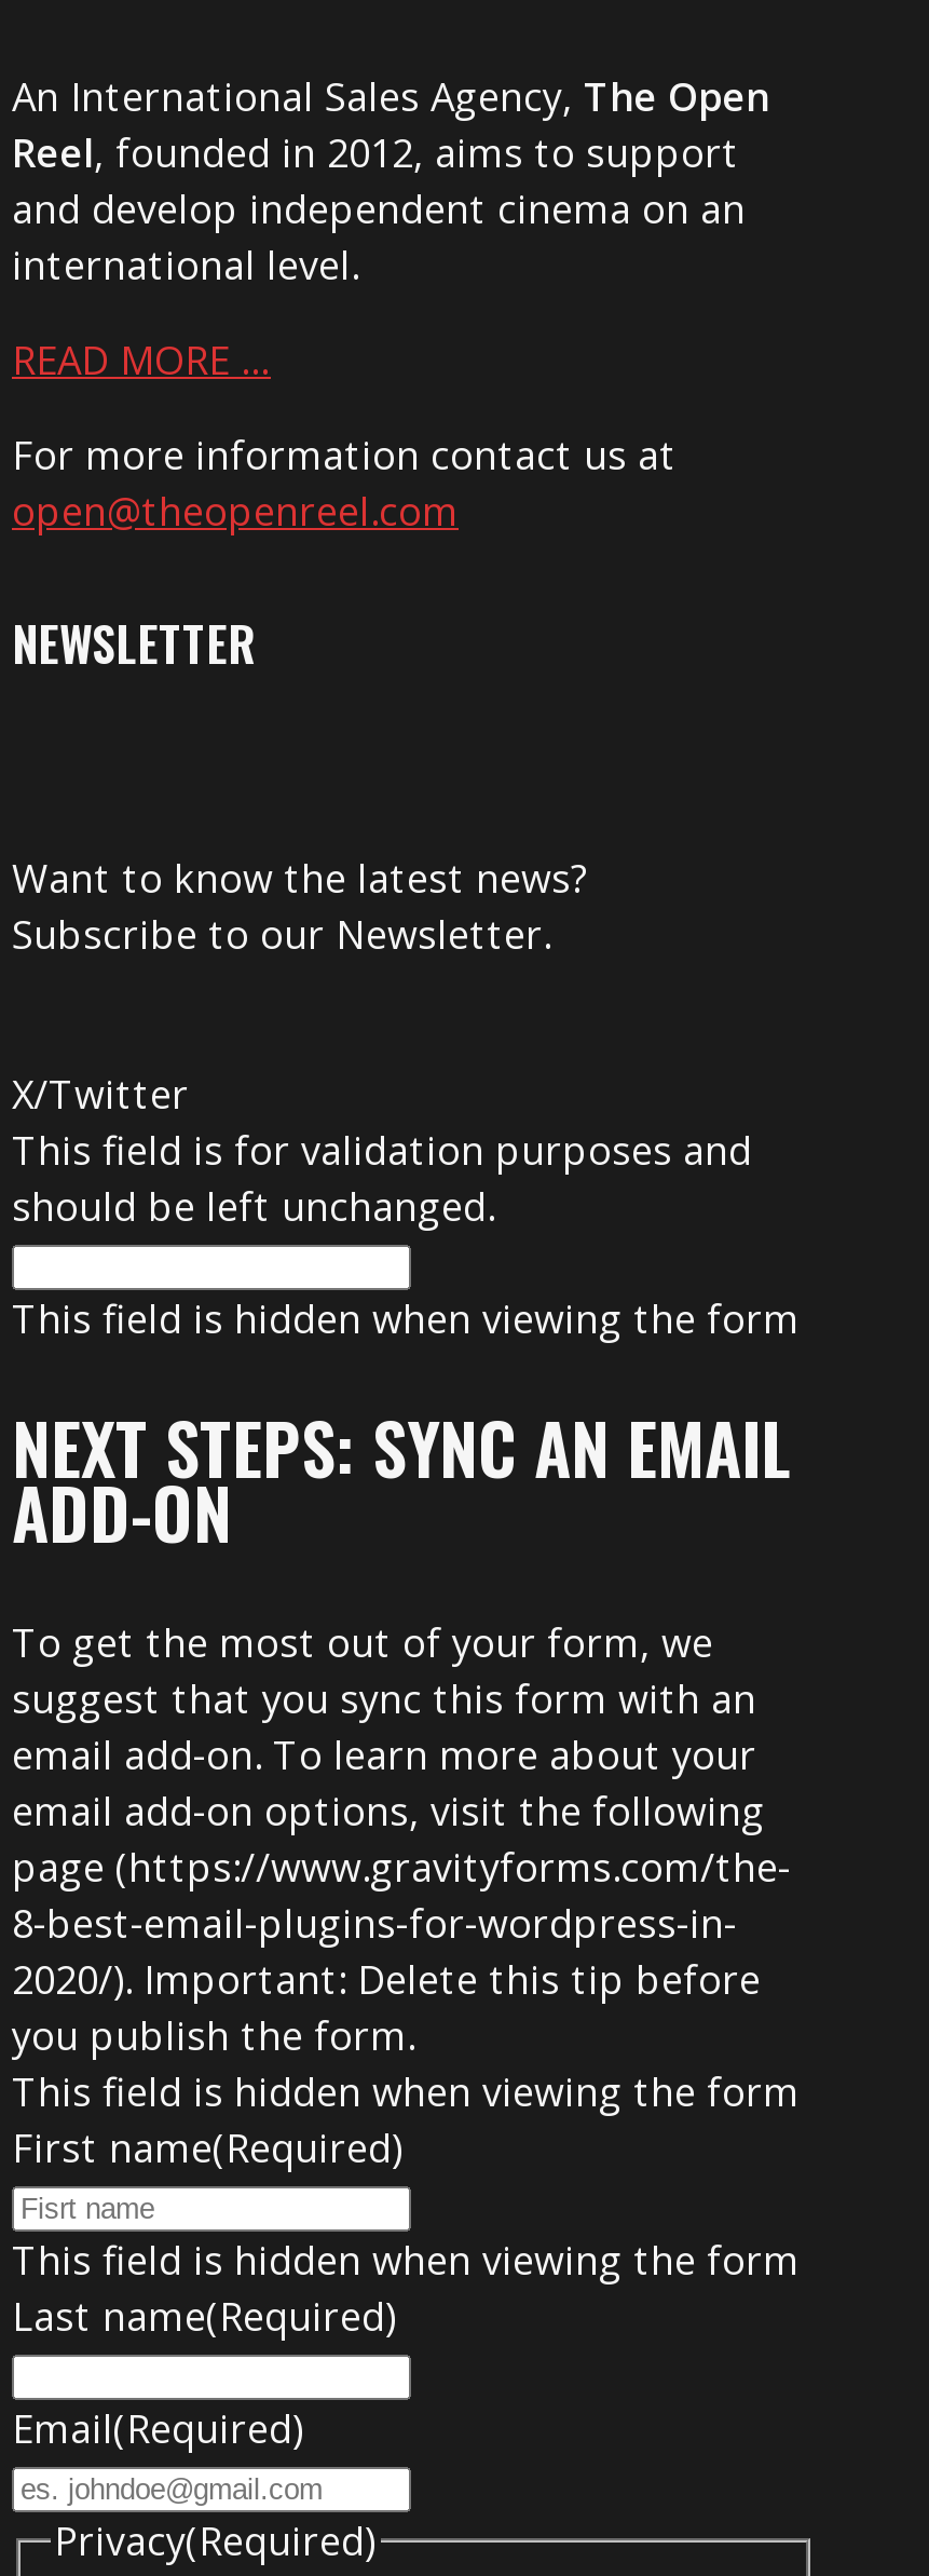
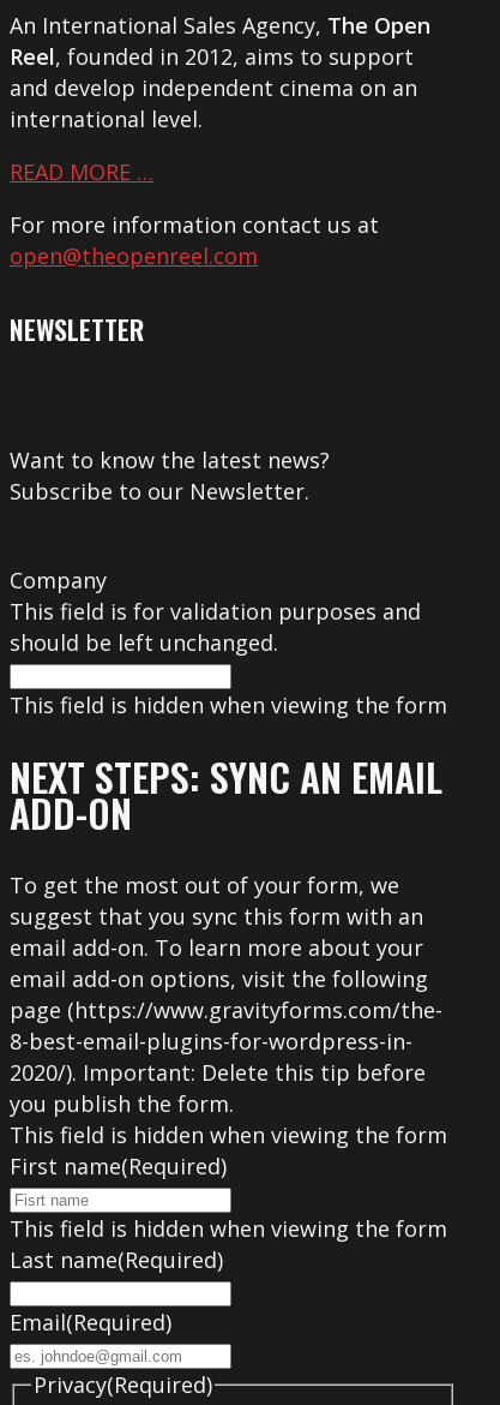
[12,1067,189,1119] X/Twitter -> [10,565,107,594] Company

